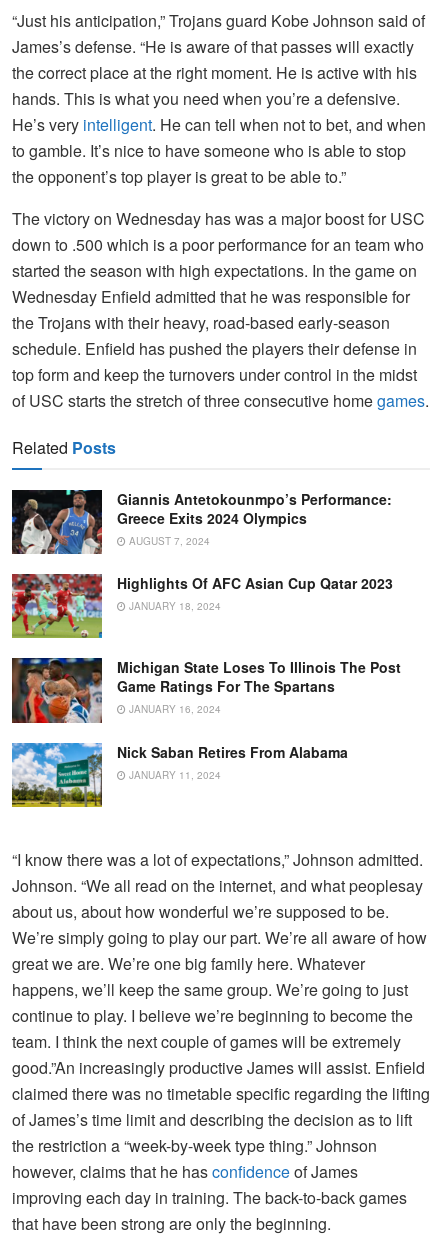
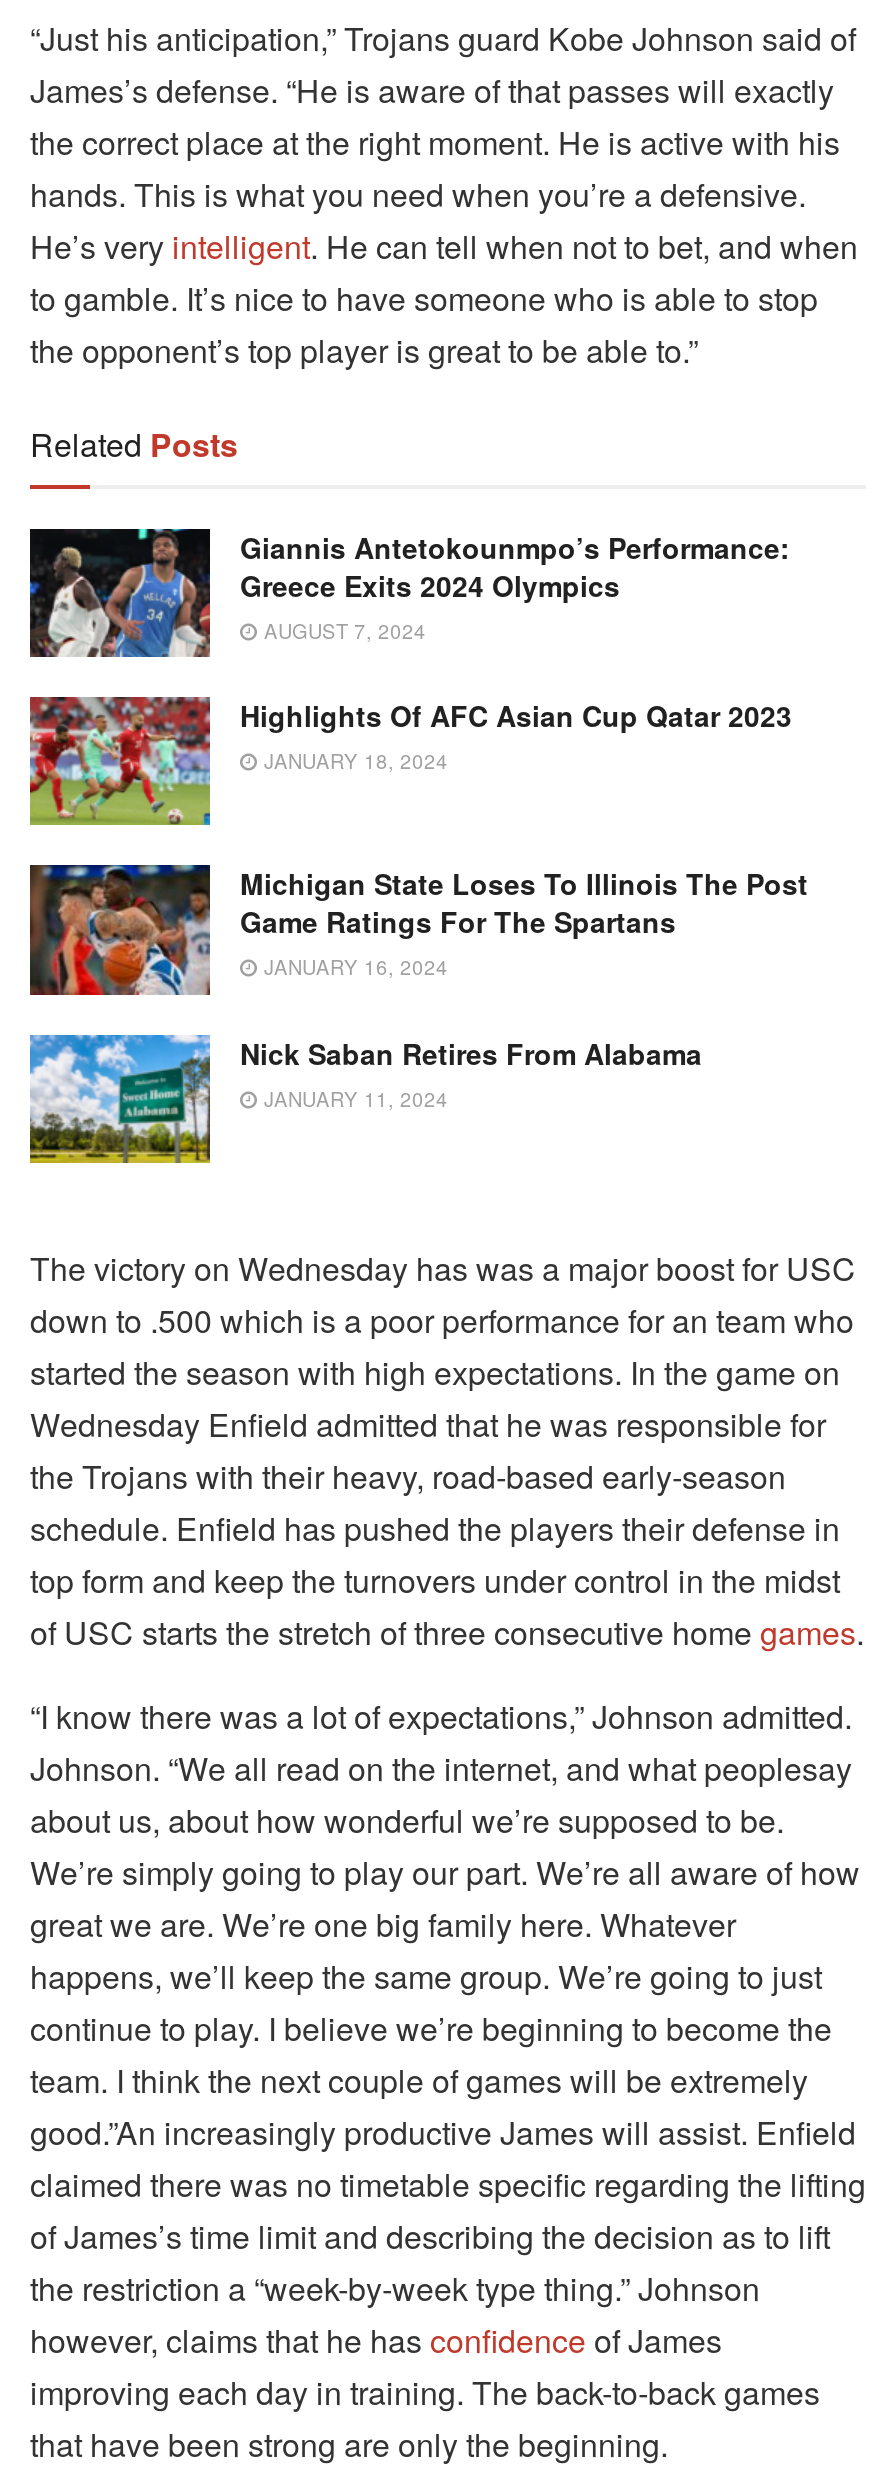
moved [12,207,429,412] -> [30,1245,864,1655]: The victory on Wednesday has was a major boost for USC | down to .500 which is a poor performance for an team who | started the season with high expectations. In the game on | Wednesday Enfield admitted that he was responsible for | the Trojans with their heavy, road-based early-season | schedule. Enfield has pushed the players their defense in | top form and keep the turnovers under control in the midst | of USC starts the stretch of three consecutive home games.
moved [10,436,401,782] -> [26,421,808,1113]: [image] | Related Posts | Giannis Antetokounmpo’s Performance: | ... | Nick Saban Retires From Alabama | JANUARY 11, 2024

